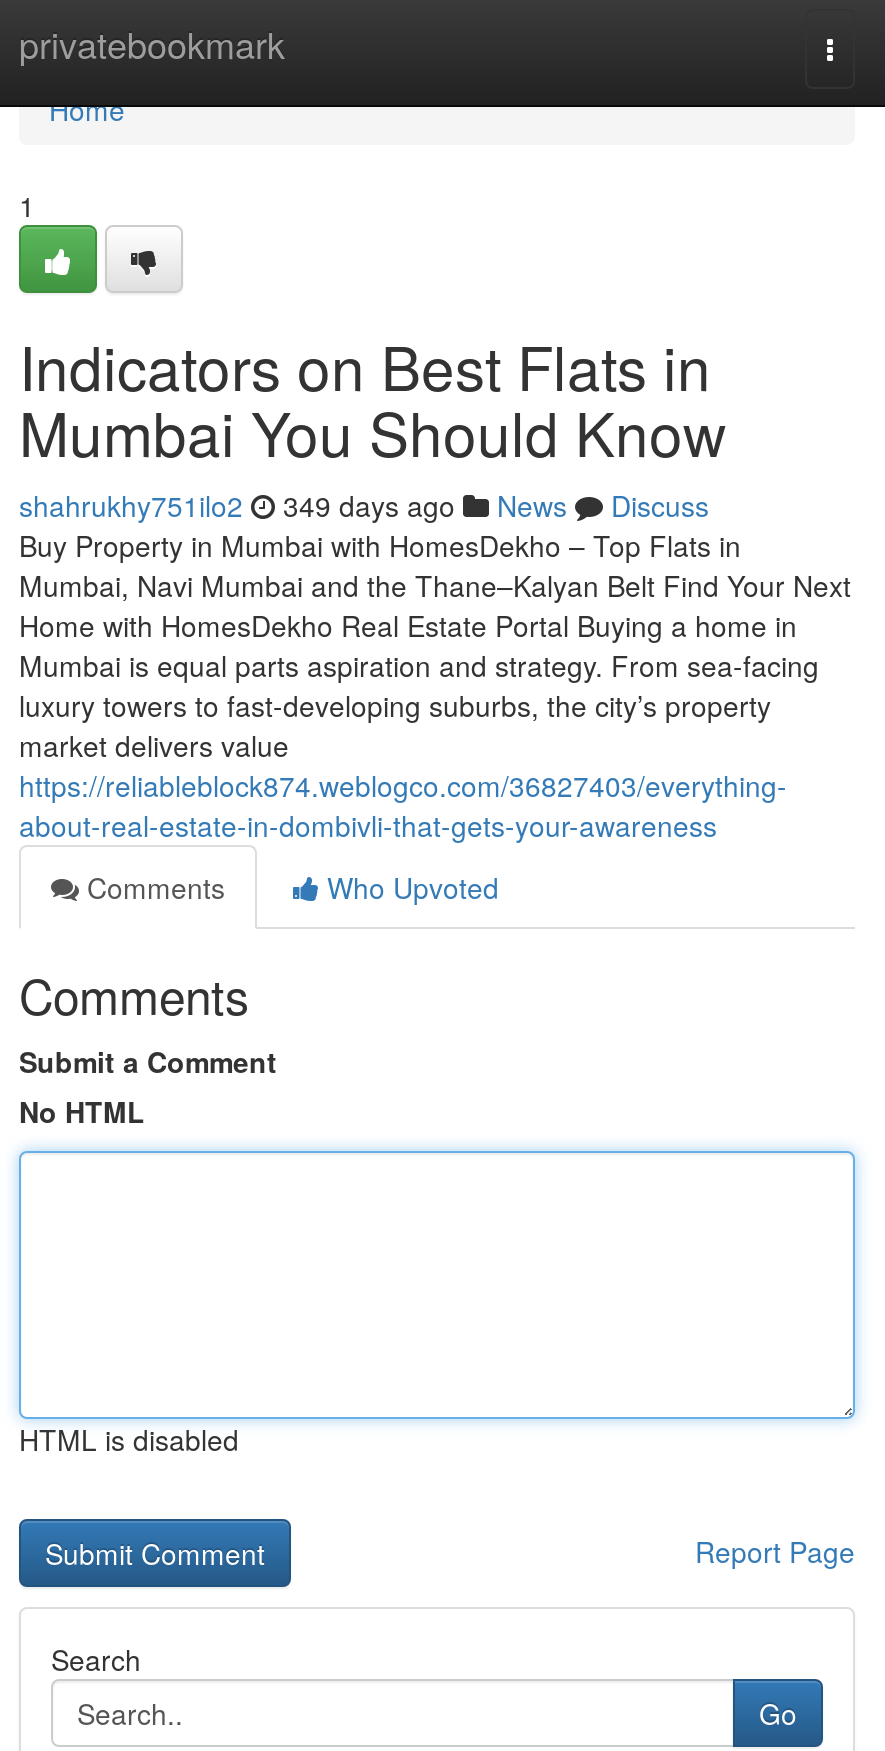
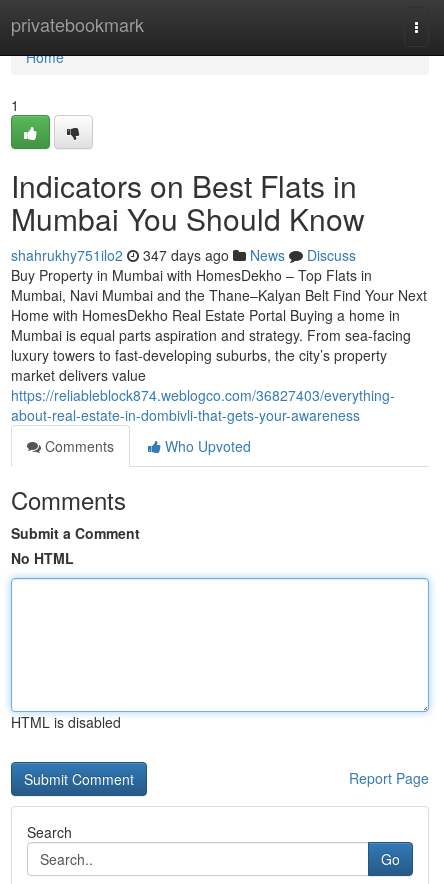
[19,485,709,525] shahrukhy751ilo2 349 days ago News Discuss -> [11,245,356,265] shahrukhy751ilo2 347 days ago News Discuss

